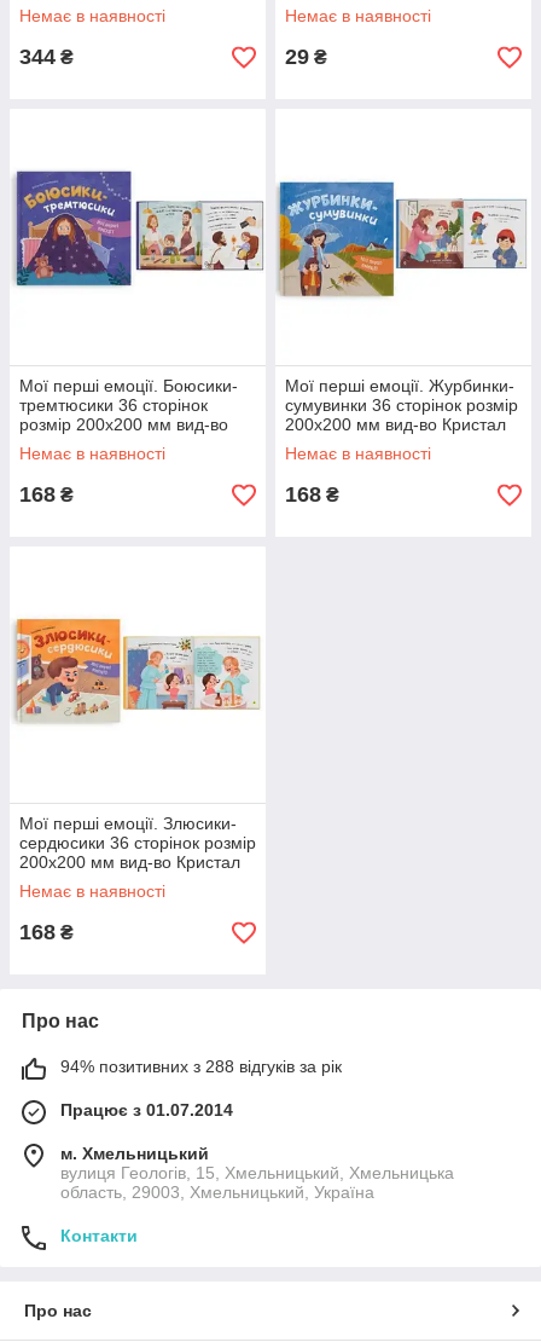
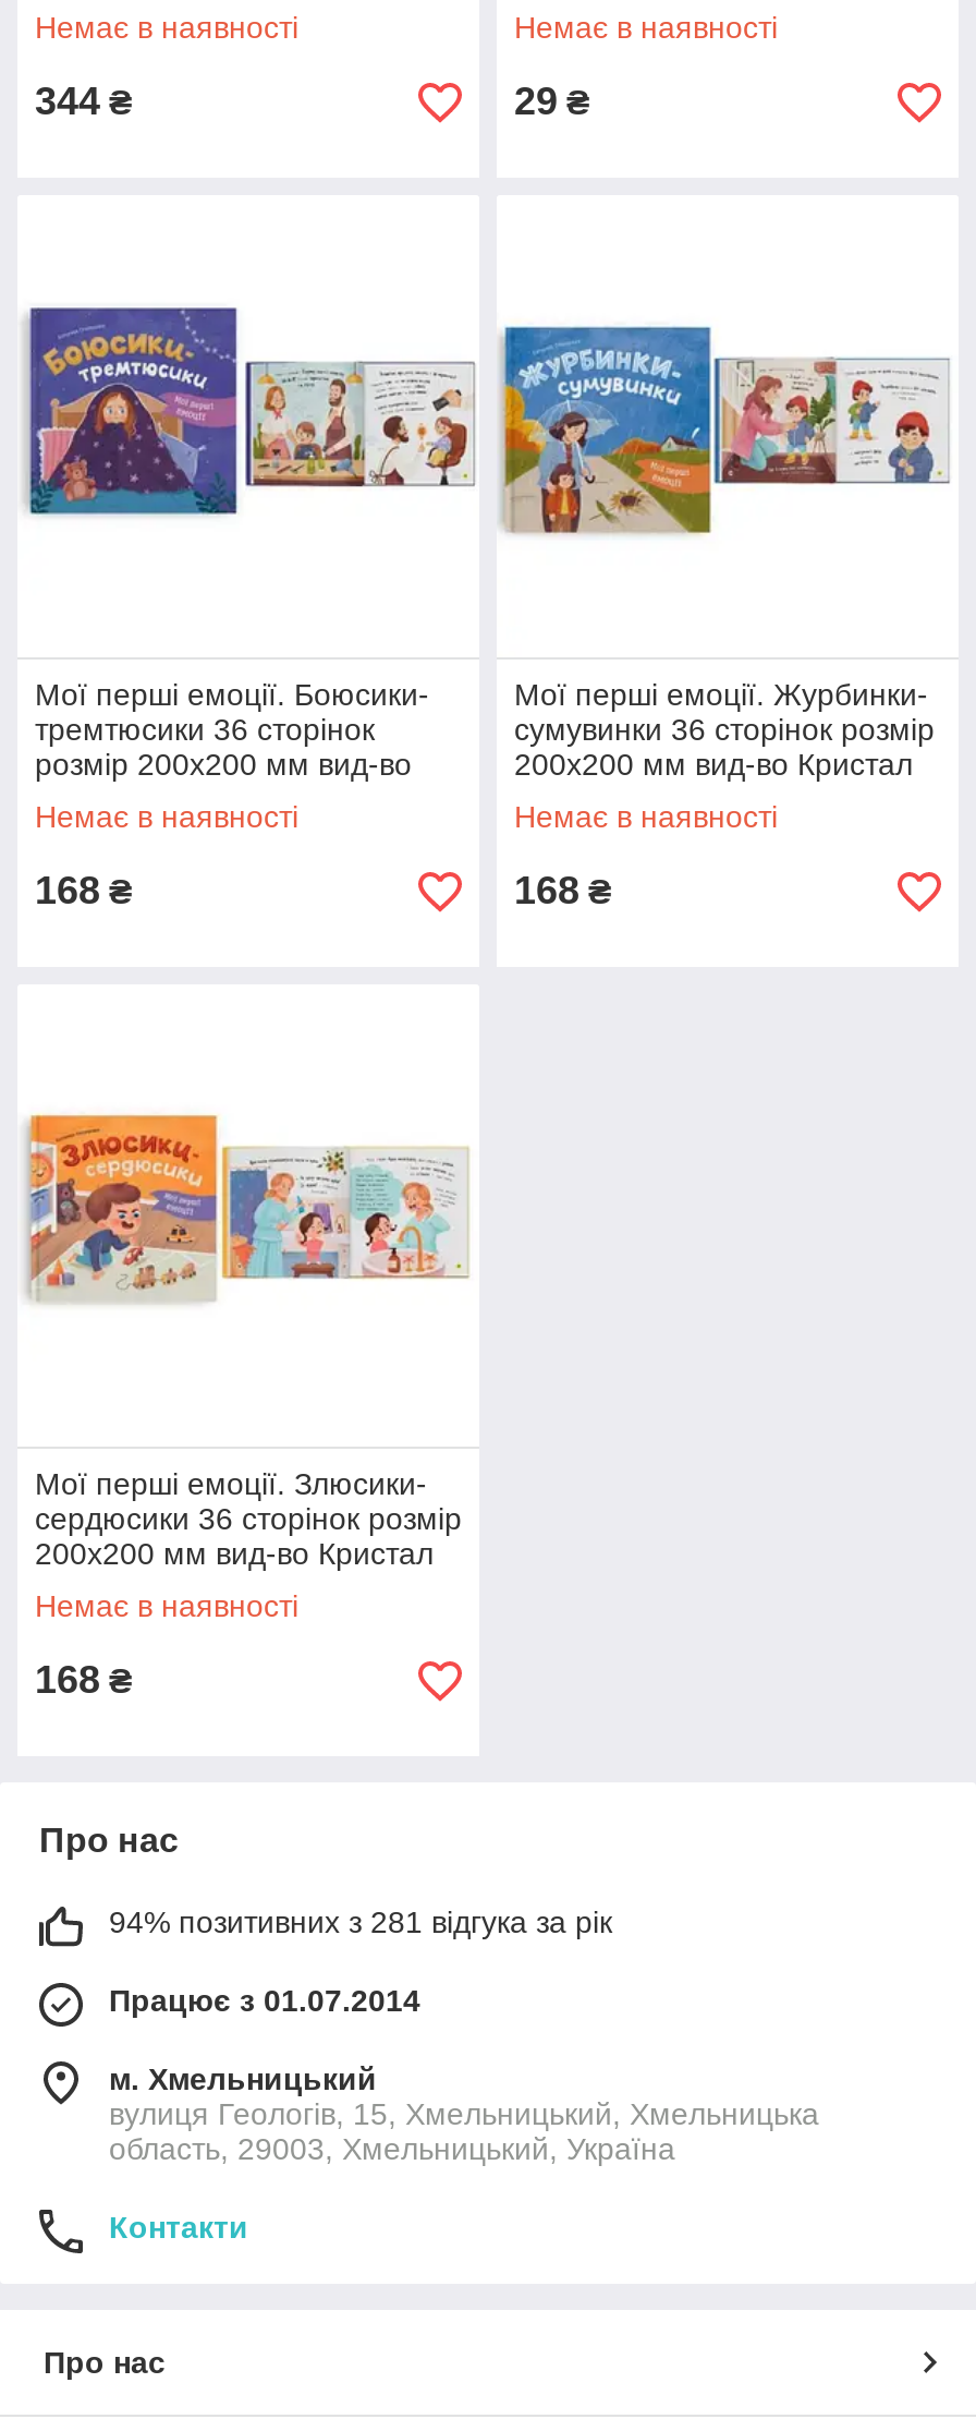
[60,1057,342,1076] 94% позитивних з 288 відгуків за рік -> [109,1904,612,1939] 94% позитивних з 281 відгука за рік

